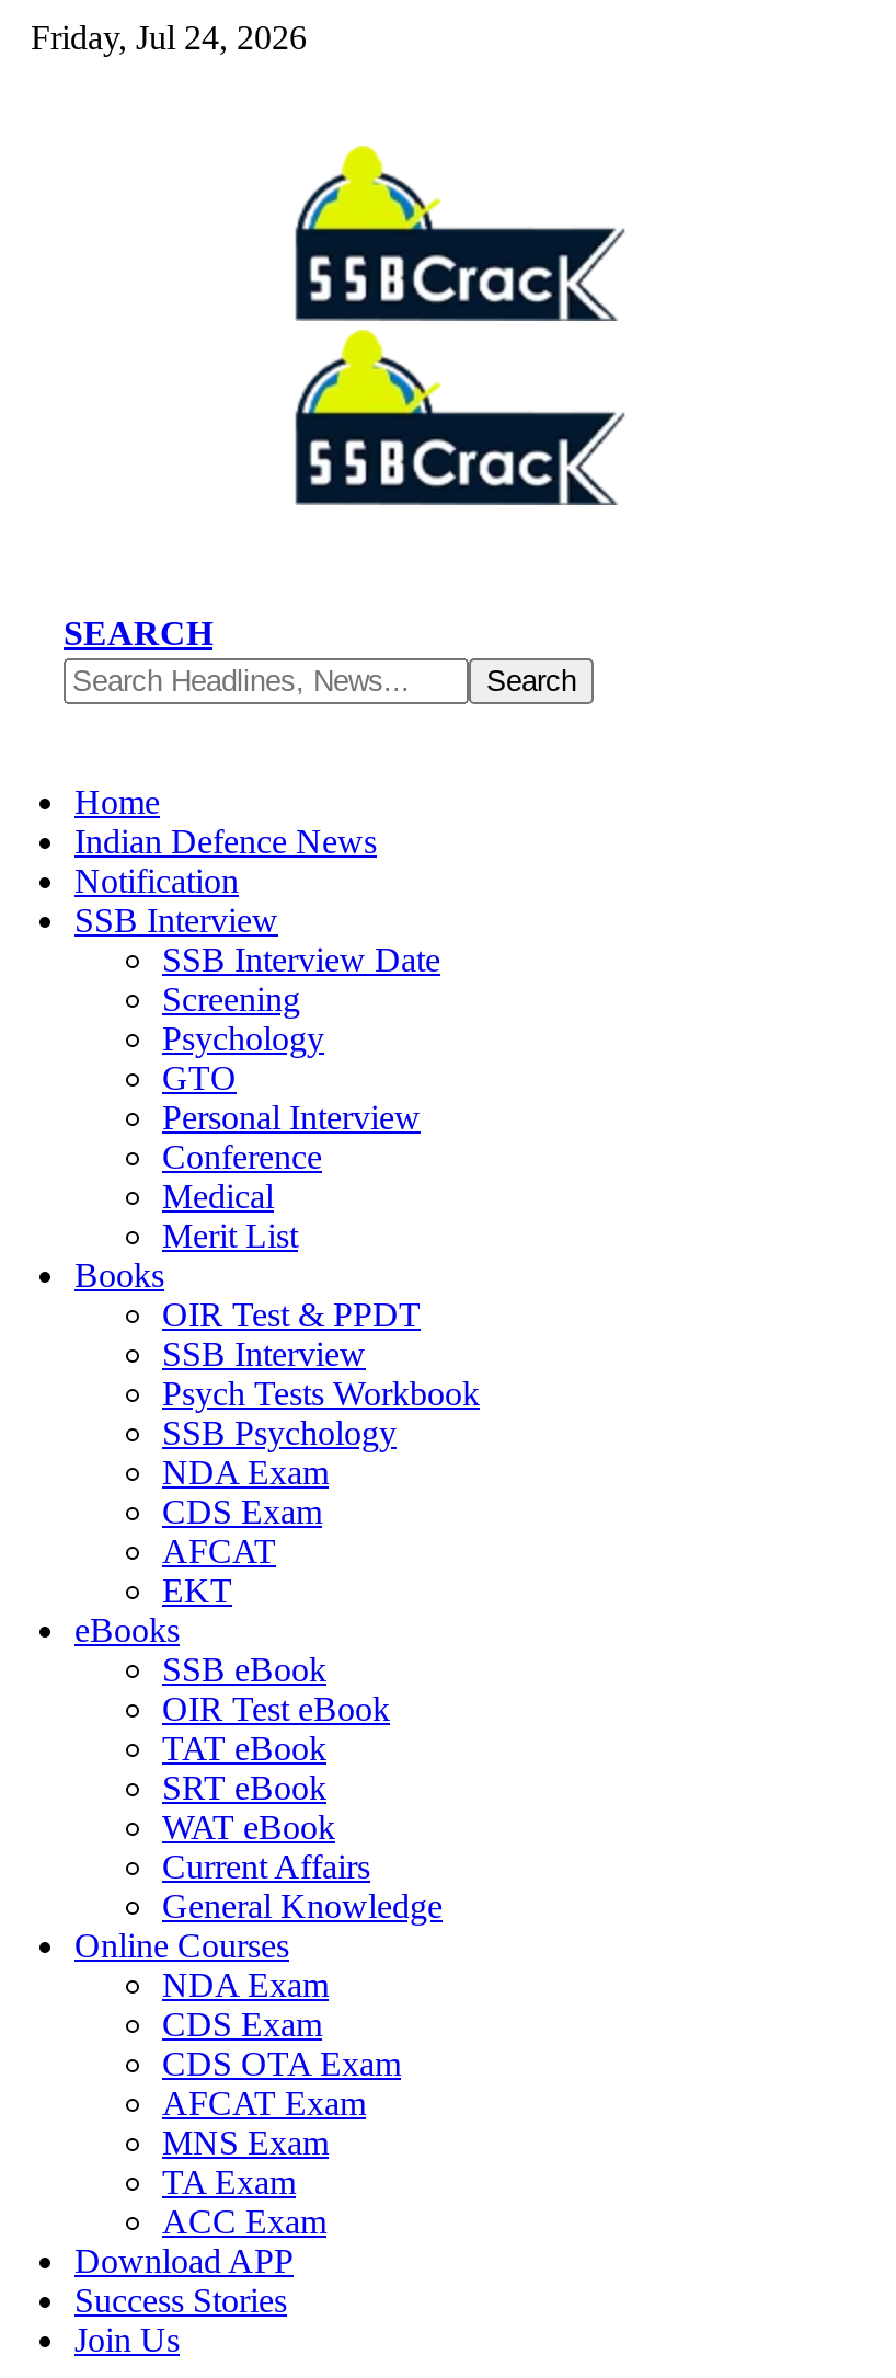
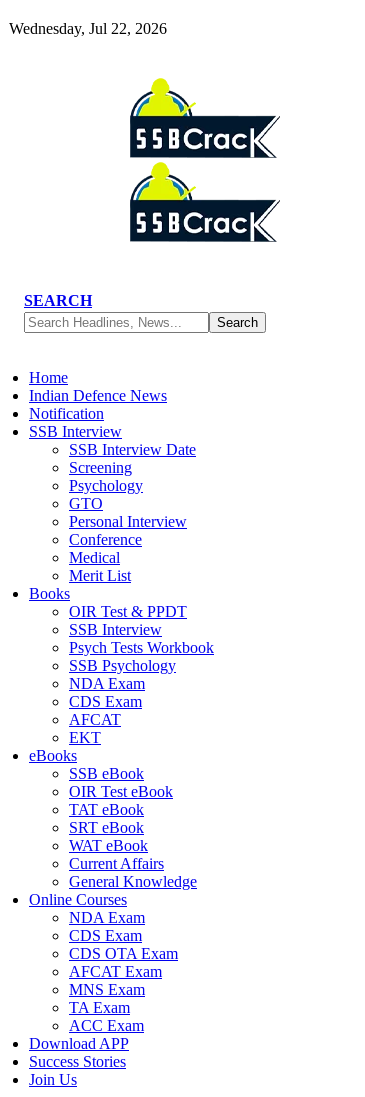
[31,19,307,56] Friday, Jul 24, 2026 -> [9,20,167,37] Wednesday, Jul 22, 2026

